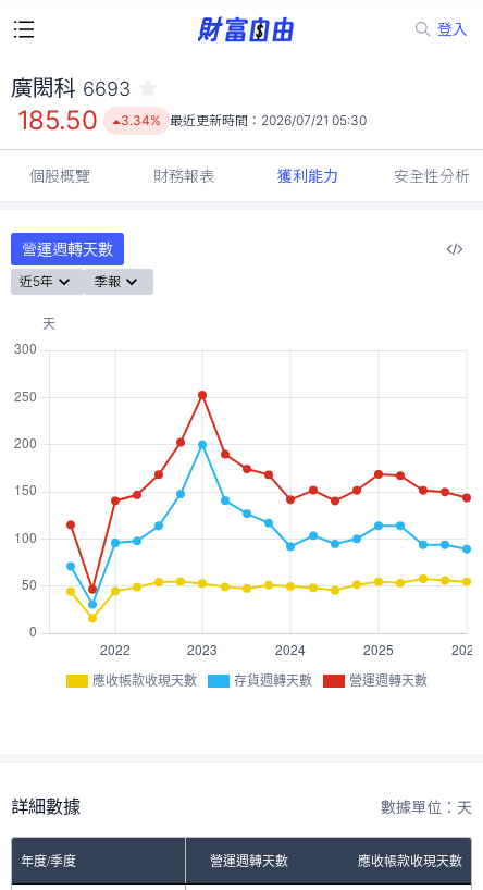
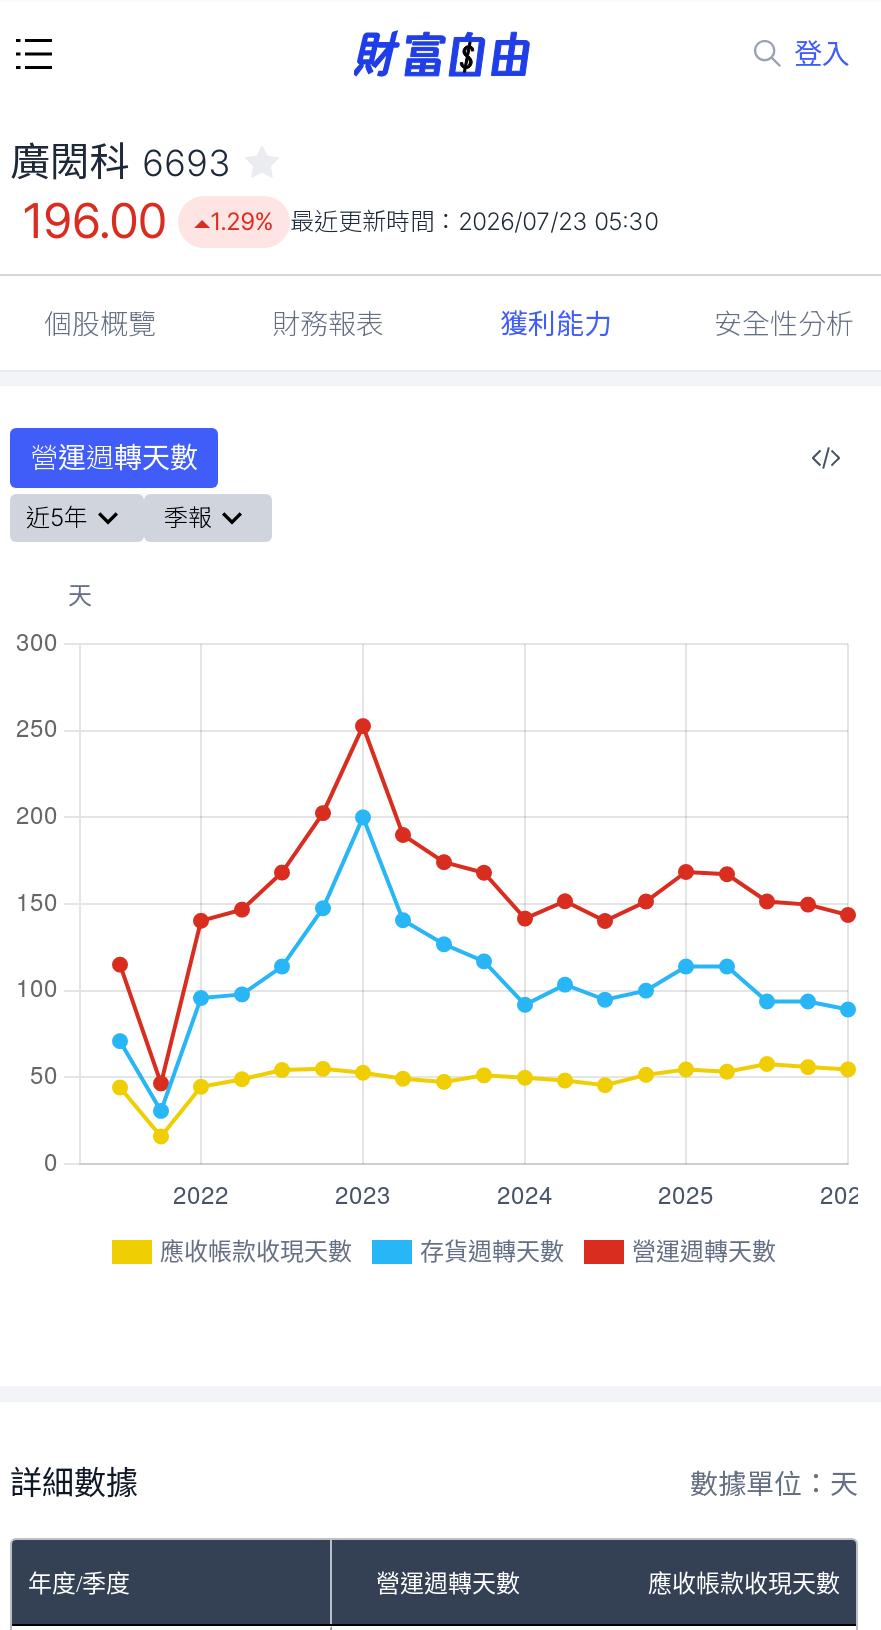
[17,104,97,136] 185.50 -> [22,192,166,250] 196.00
[121,112,367,128] 3.34% 最近更新時間：2026/07/21 05:30 -> [210,206,658,236] 1.29% 最近更新時間：2026/07/23 05:30

